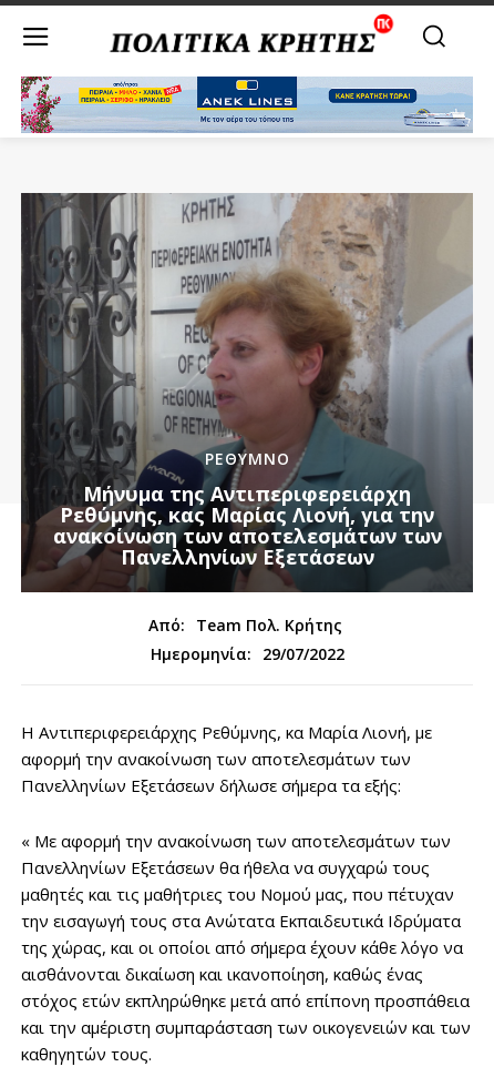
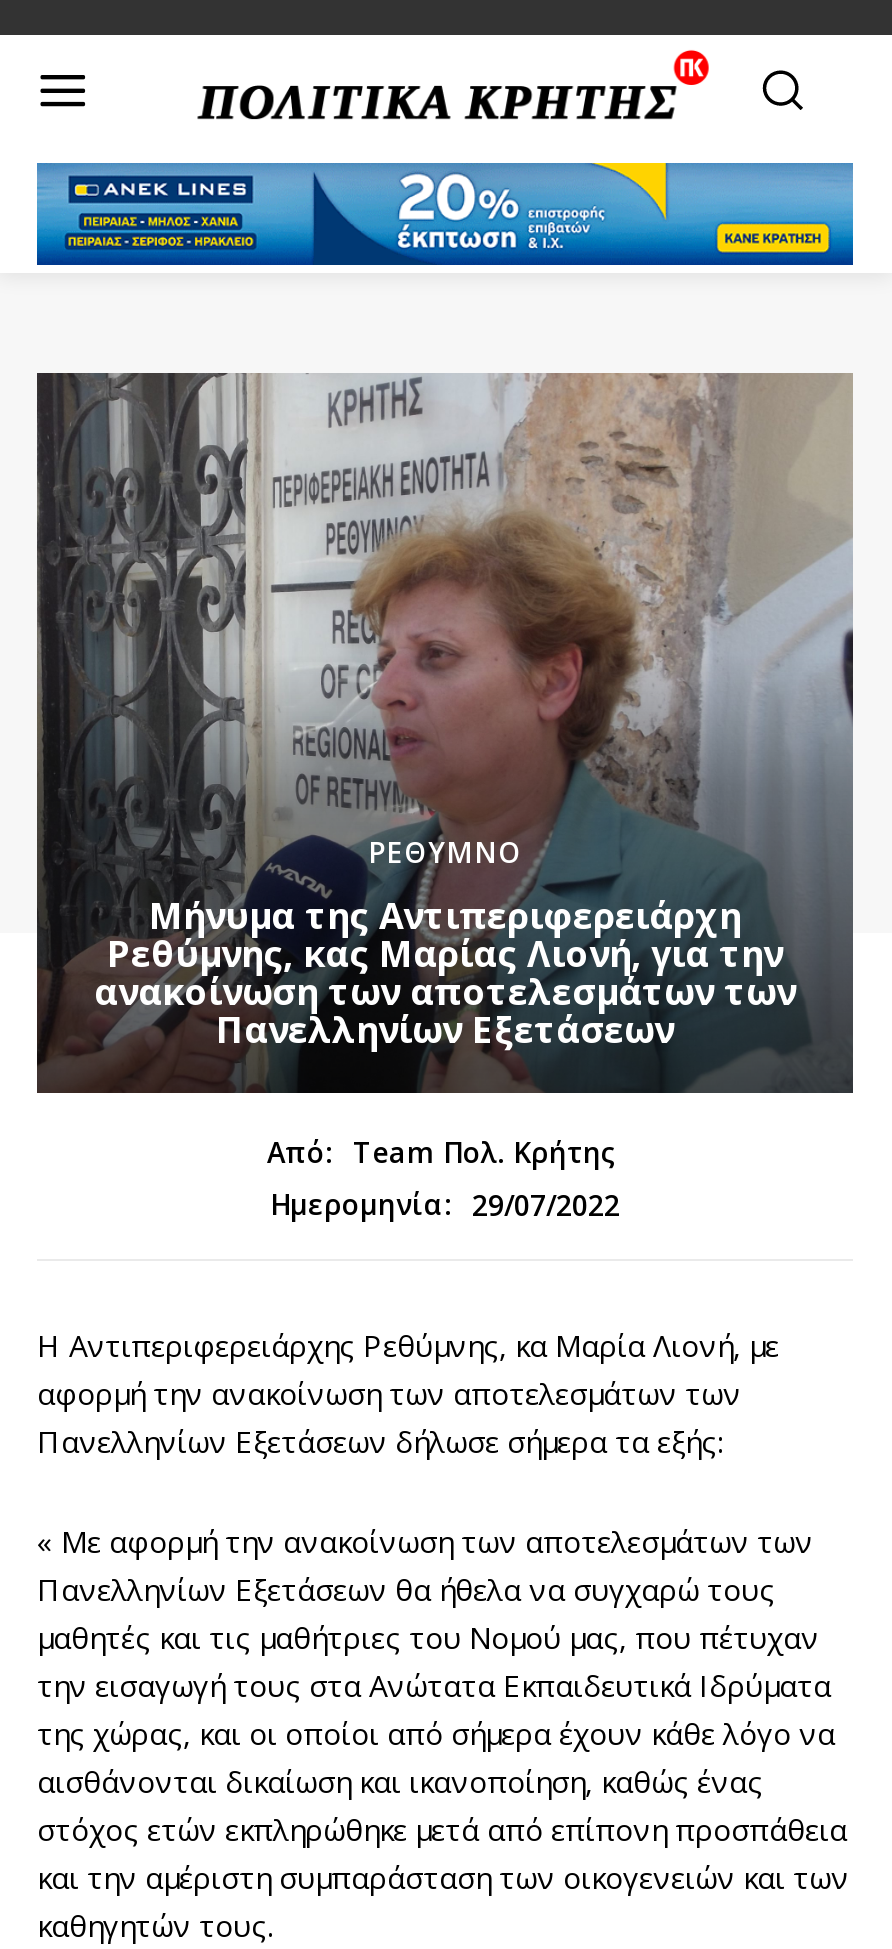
[20,75,472,134] [image] -> [35,161,853,267] [image]

